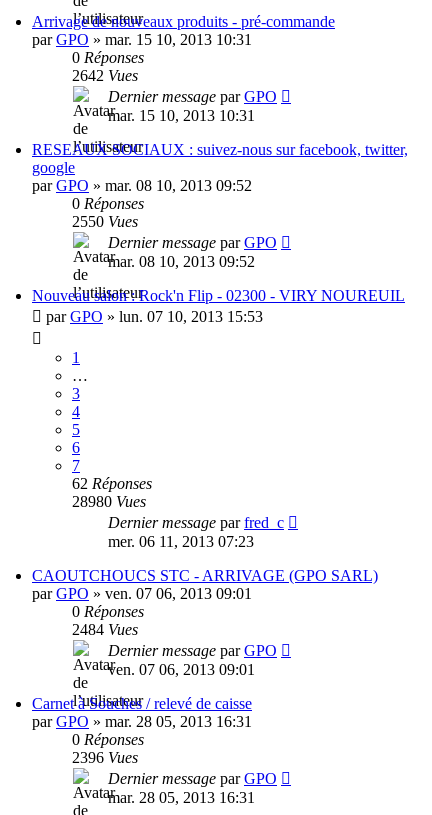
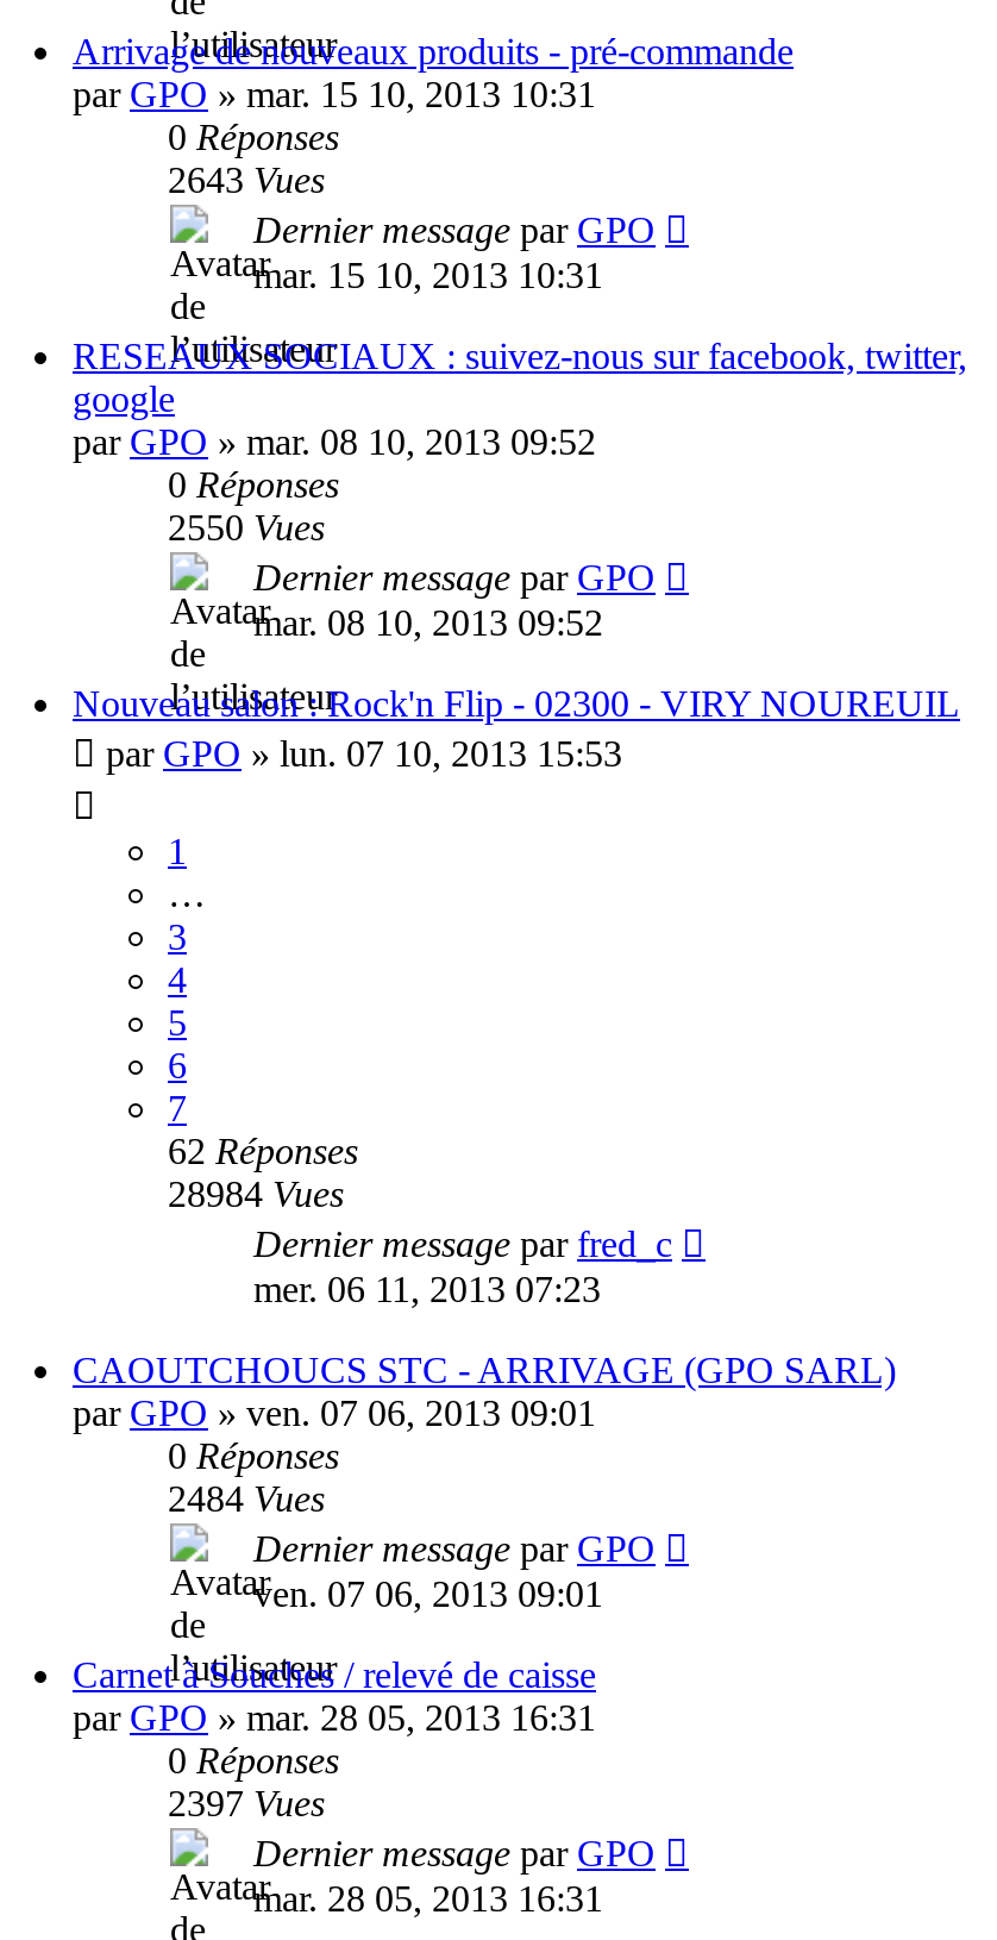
[72,67,138,84] 2642 Vues -> [168,159,325,199] 2643 Vues
[72,493,146,510] 28980 Vues -> [168,1173,344,1213] 28984 Vues
[72,749,138,766] 2396 Vues -> [168,1782,325,1823] 2397 Vues

